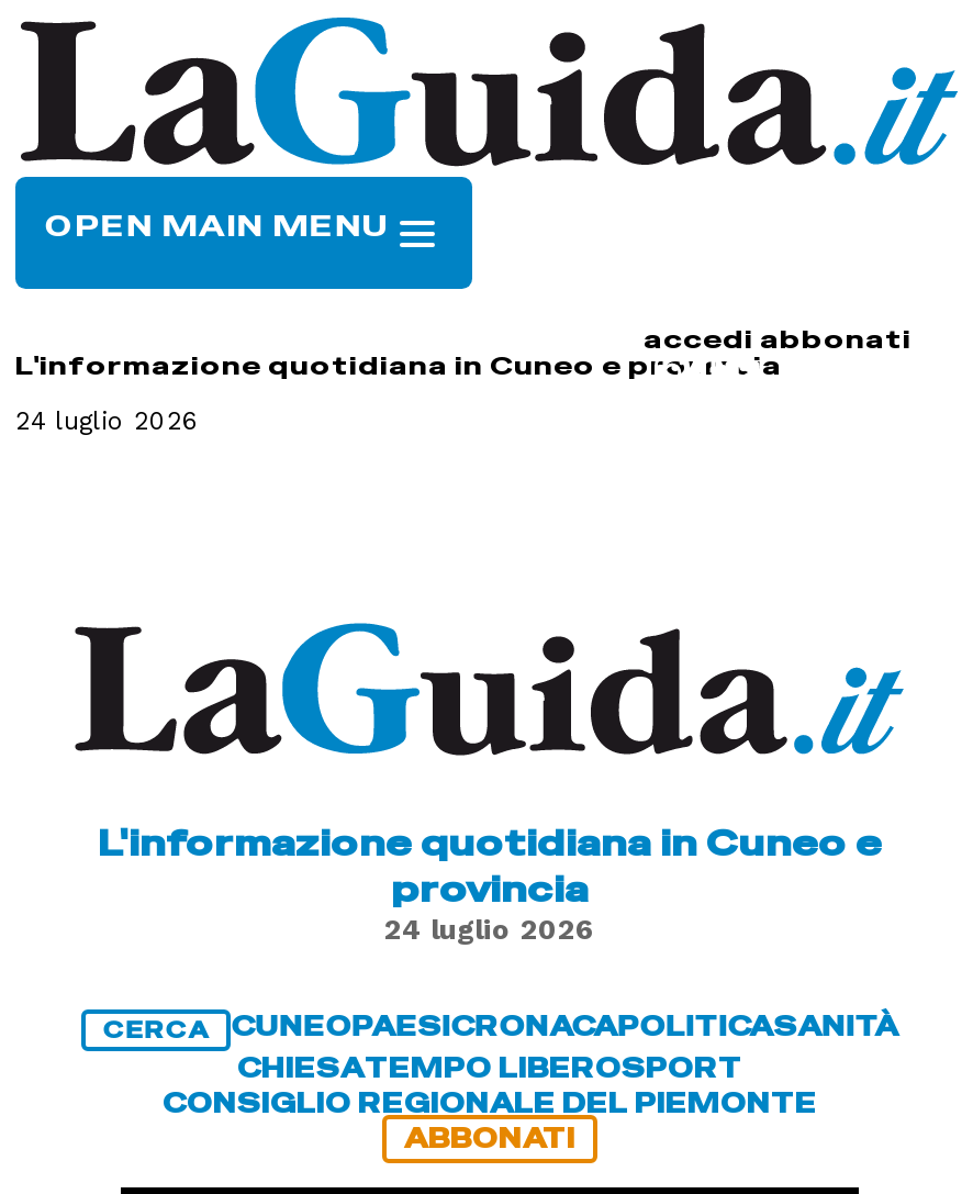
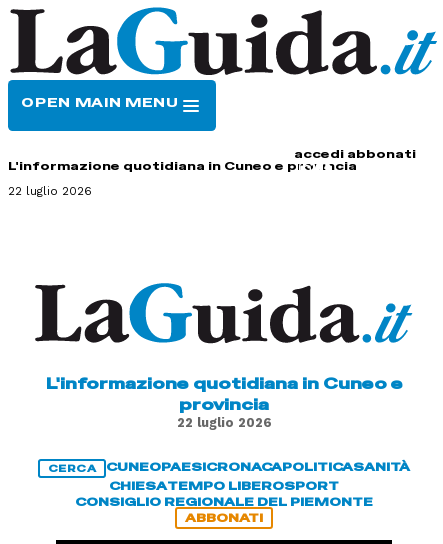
[15,406,200,436] 24 luglio 2026 -> [8,184,92,198] 22 luglio 2026
[384,912,595,945] 24 luglio 2026 -> [176,415,271,430] 22 luglio 2026

